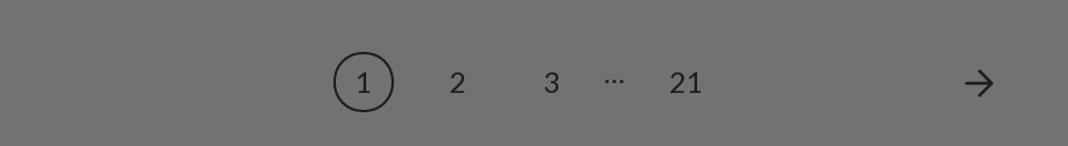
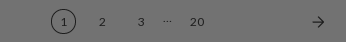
[669,65,703,101] 21 -> [190,14,204,29] 20

